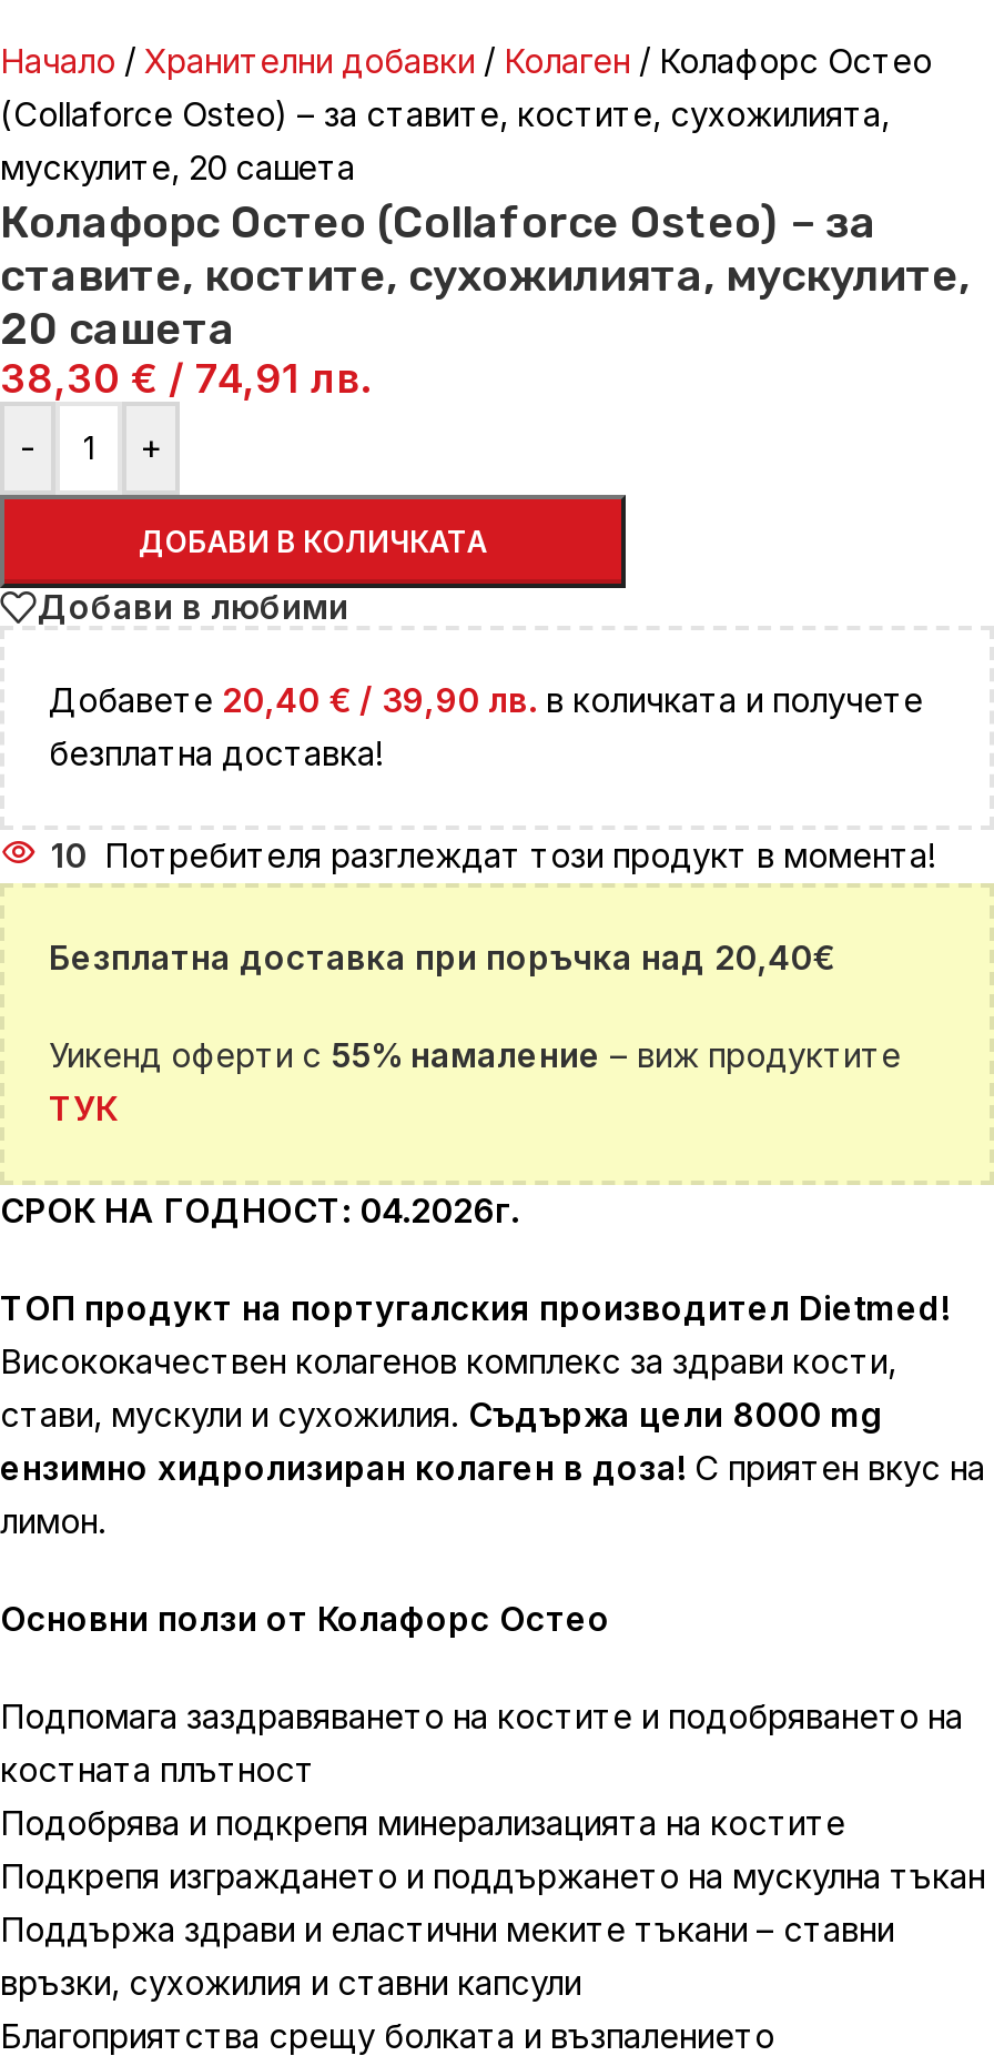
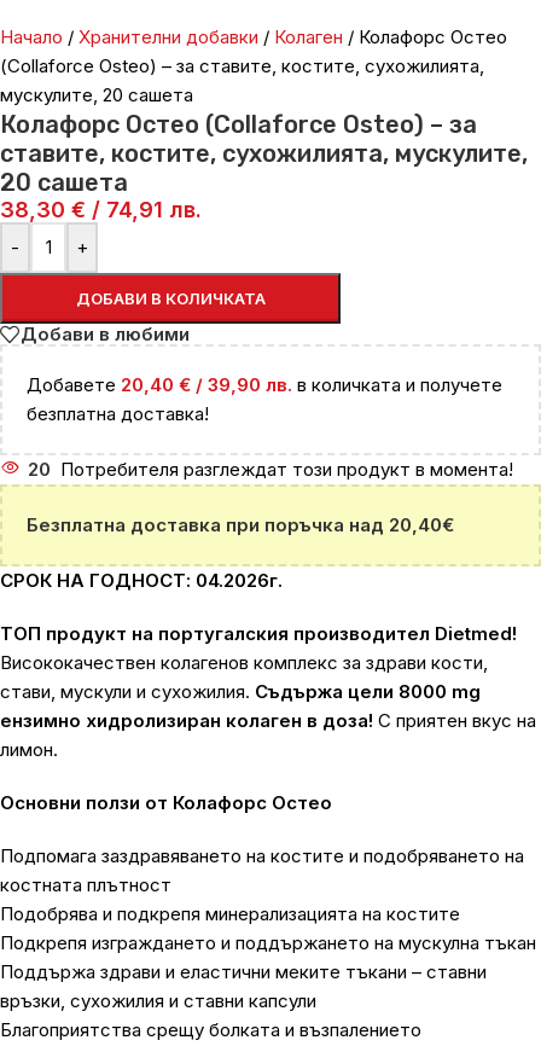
[51,834,936,876] 10 Потребителя разглеждат този продукт в момента! -> [28,458,513,481] 20 Потребителя разглеждат този продукт в момента!
[49,1034,901,1129] Уикенд оферти с 55% намаление – виж продуктите | ТУК -> none

